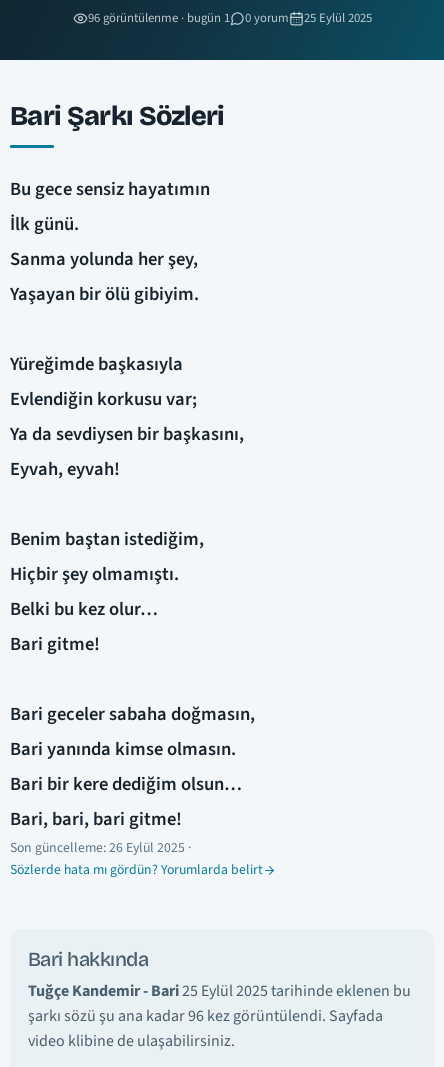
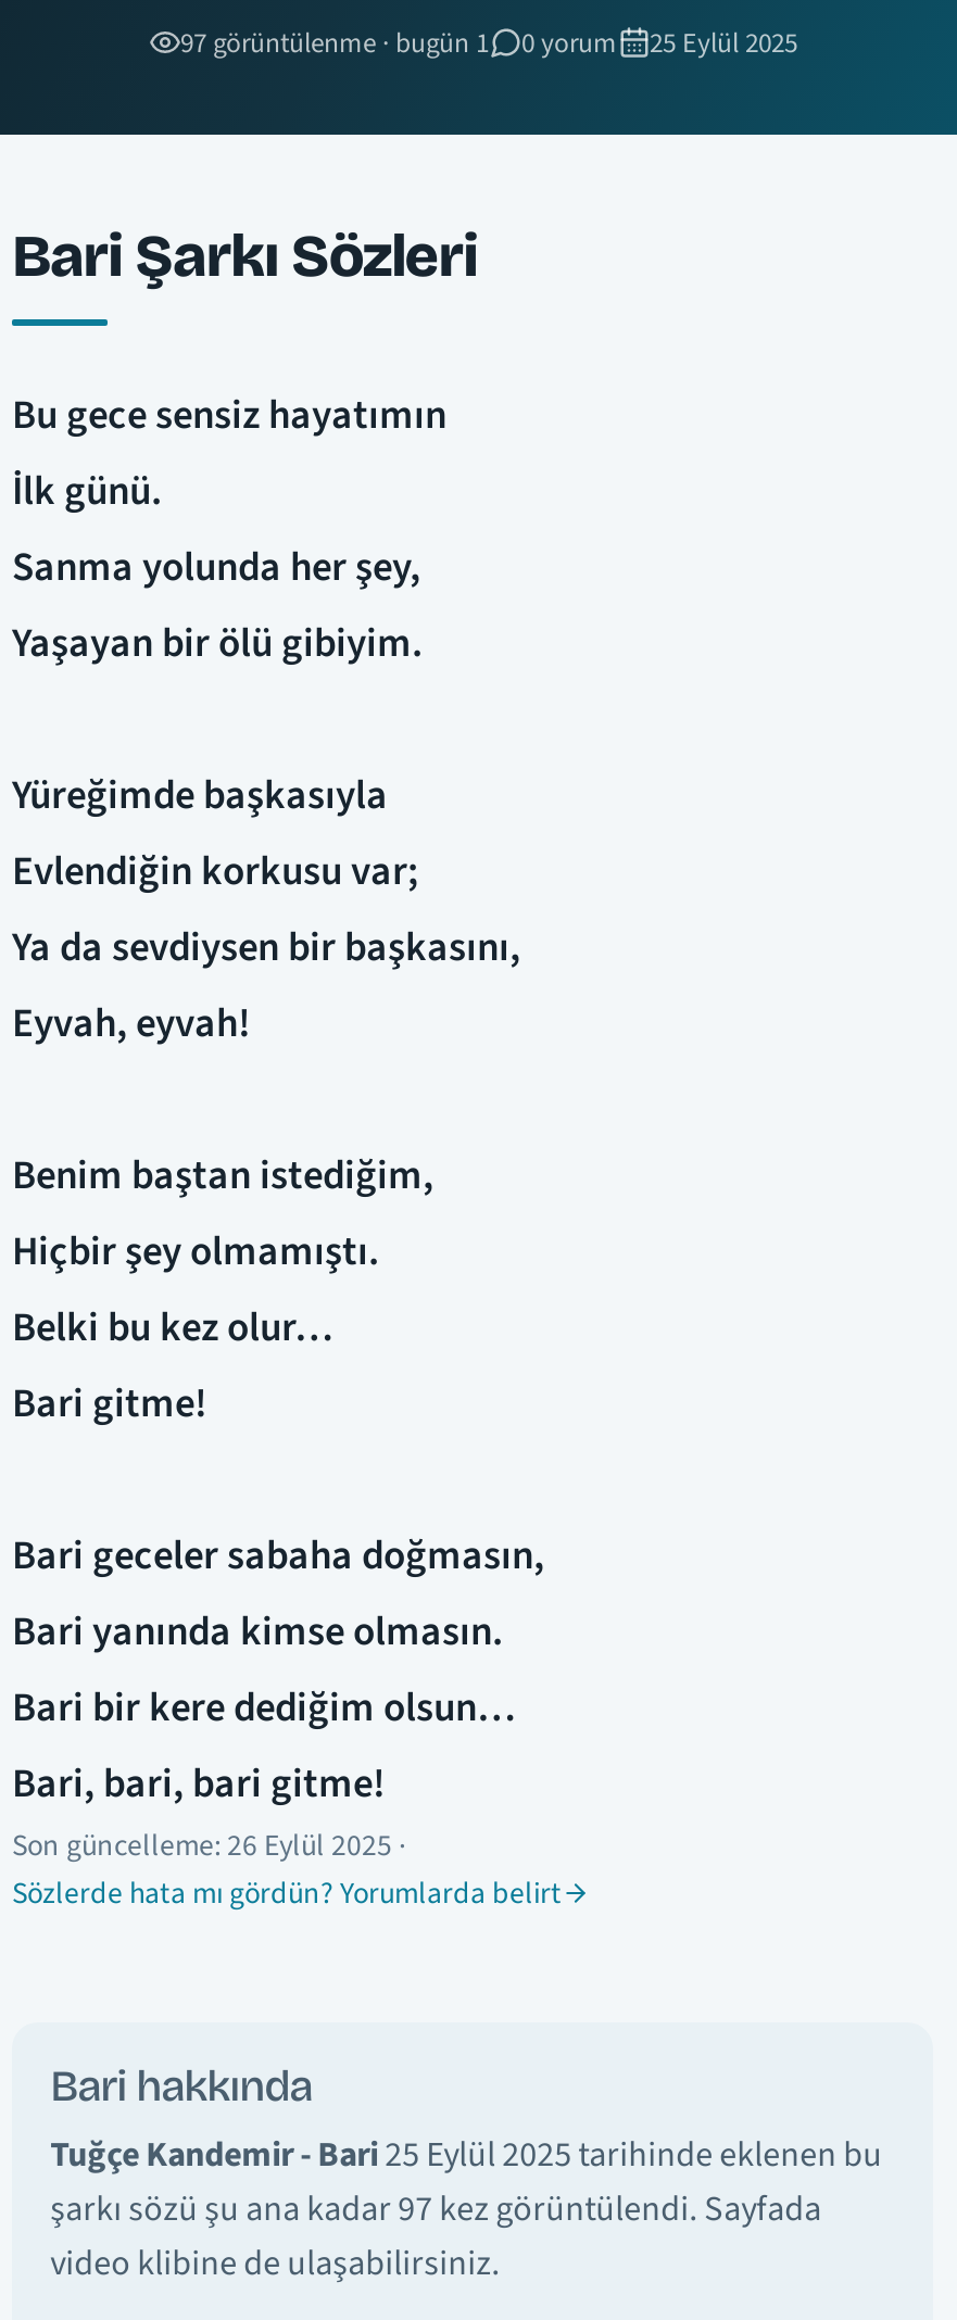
[87,9,229,27] 96 görüntülenme · bugün 1 -> [180,24,489,63] 97 görüntülenme · bugün 1
[28,1005,383,1027] şarkı sözü şu ana kadar 96 kez görüntülendi. Sayfada -> [50,2186,821,2234] şarkı sözü şu ana kadar 97 kez görüntülendi. Sayfada

